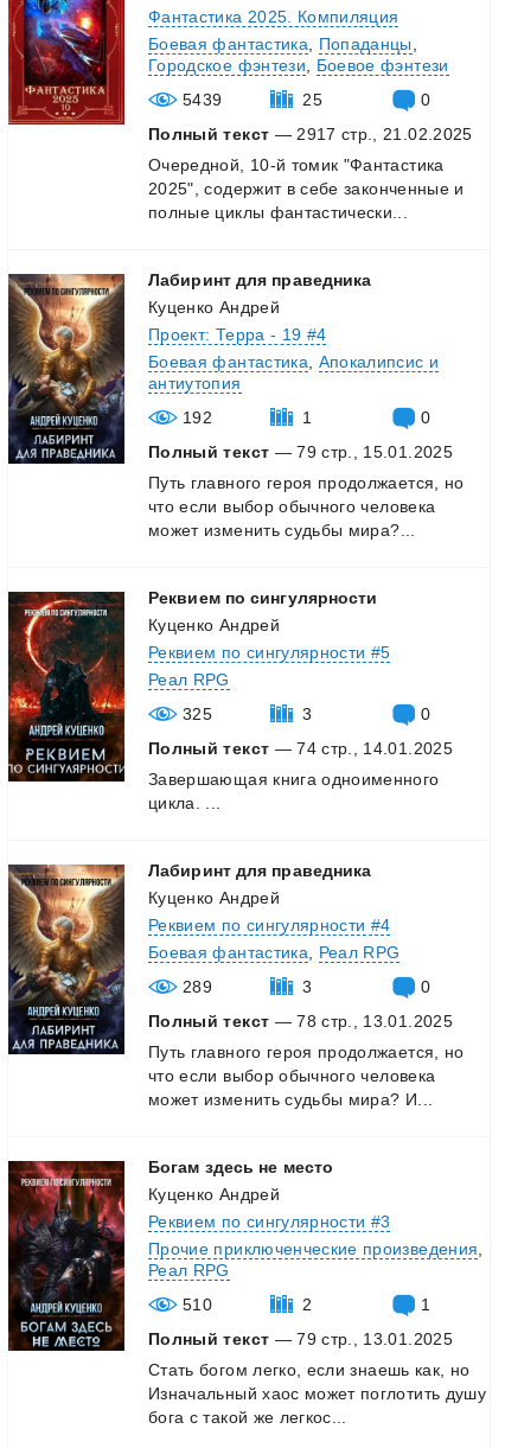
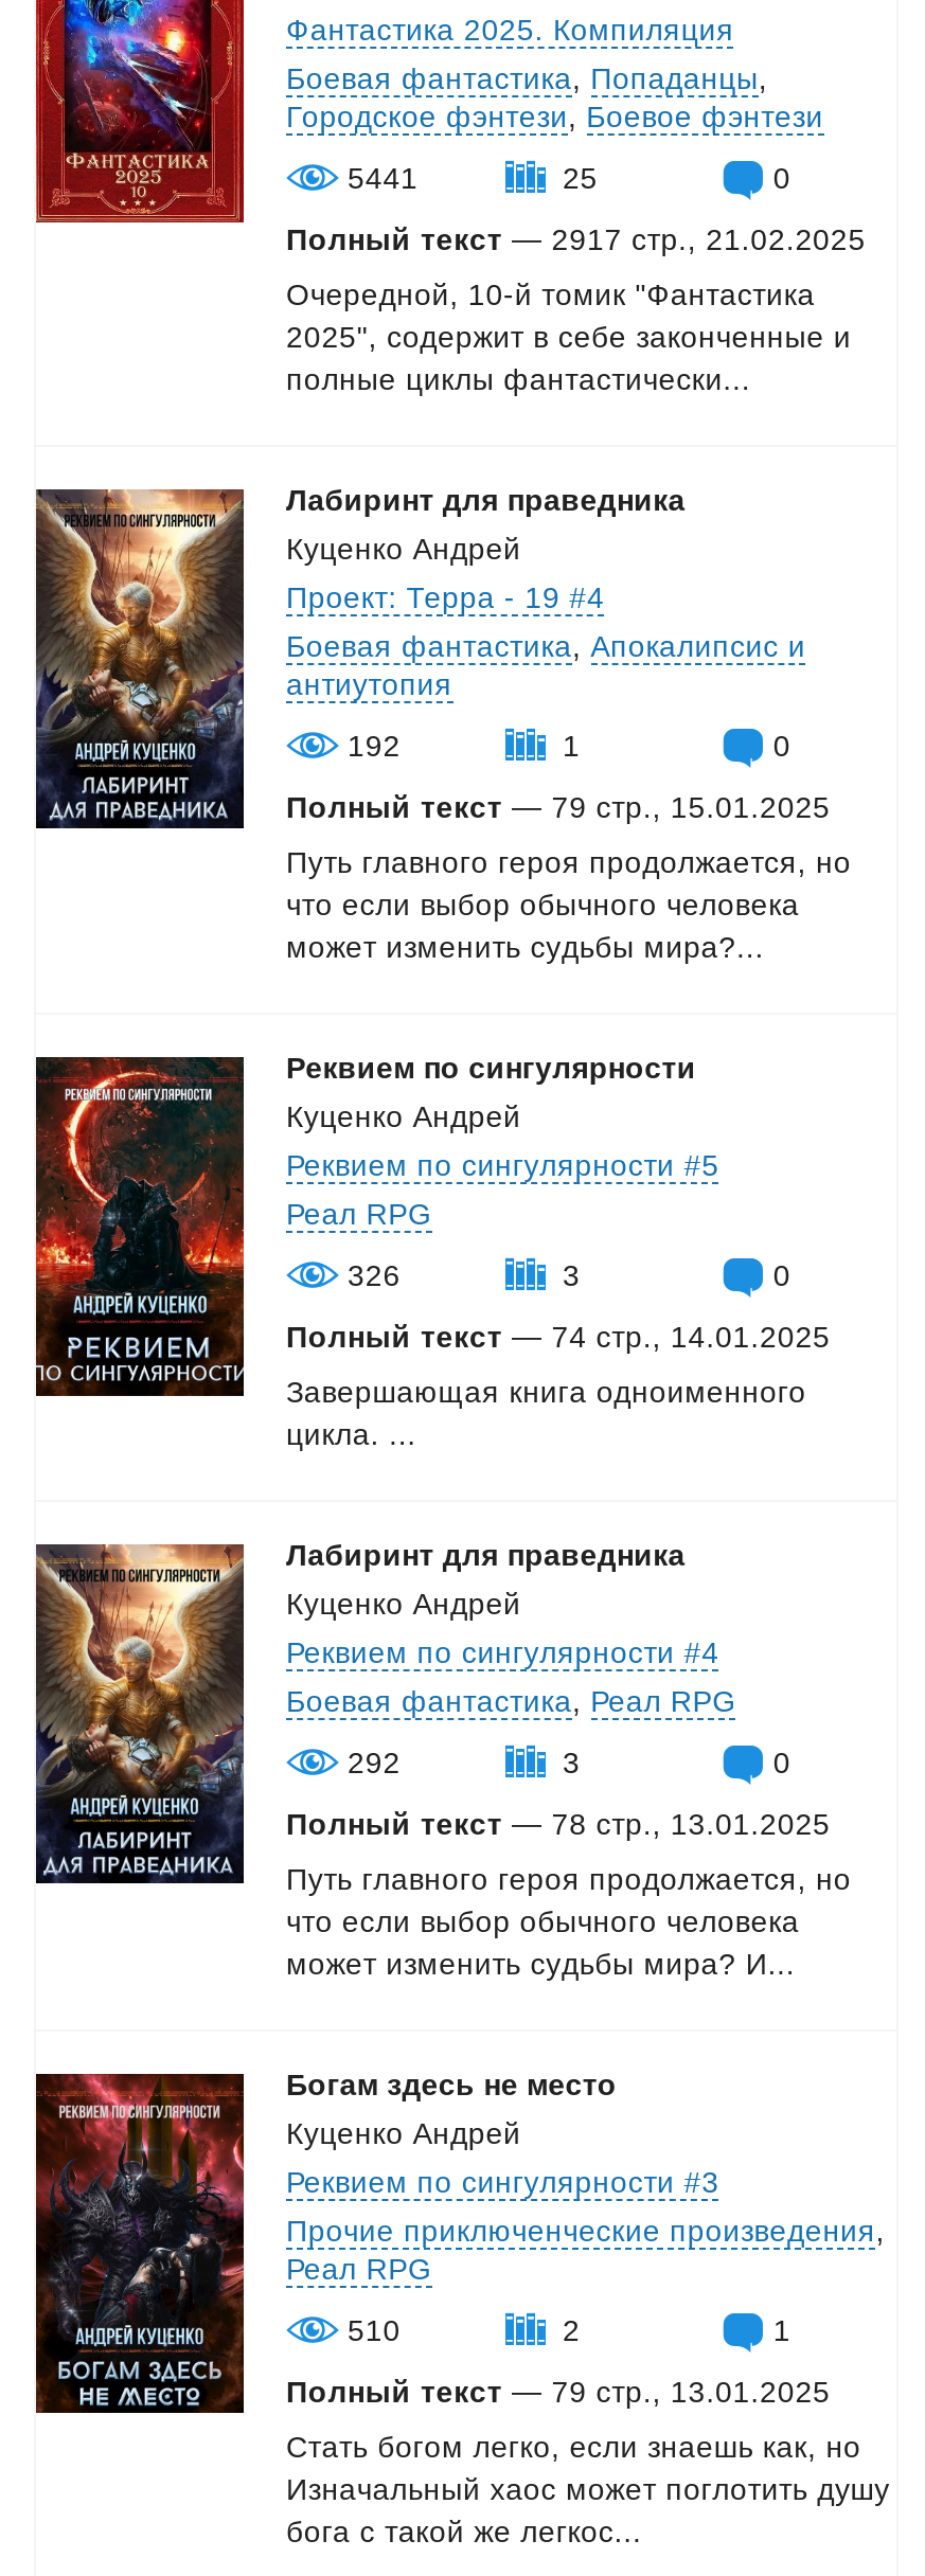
[183,90,222,109] 5439 -> [348,160,418,194] 5441
[183,704,212,723] 325 -> [348,1257,401,1291] 326
[183,977,212,996] 289 -> [348,1745,401,1778] 292

